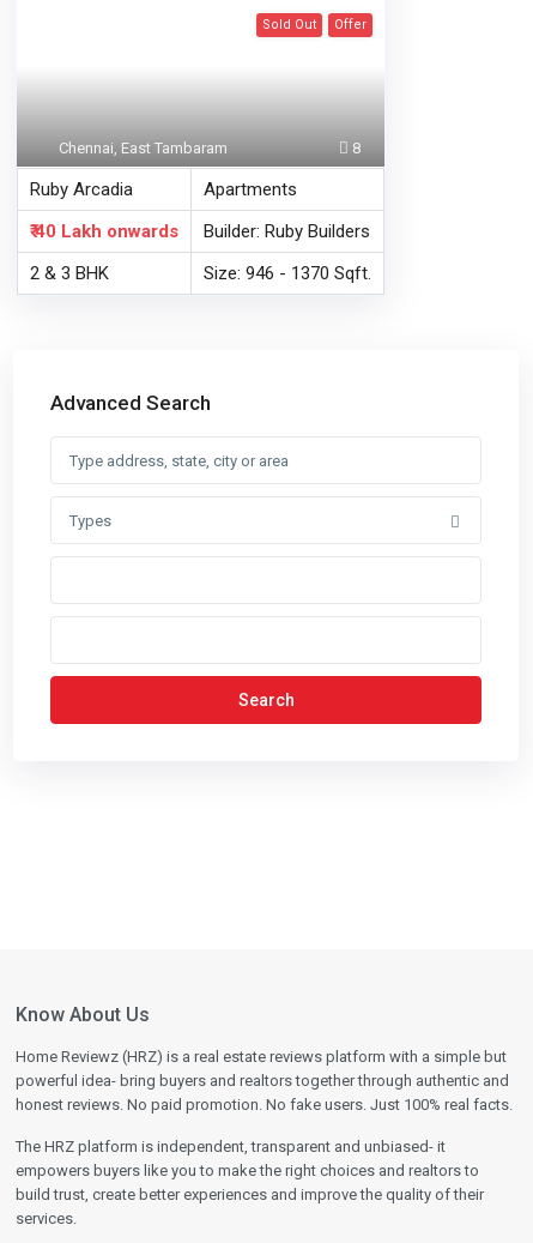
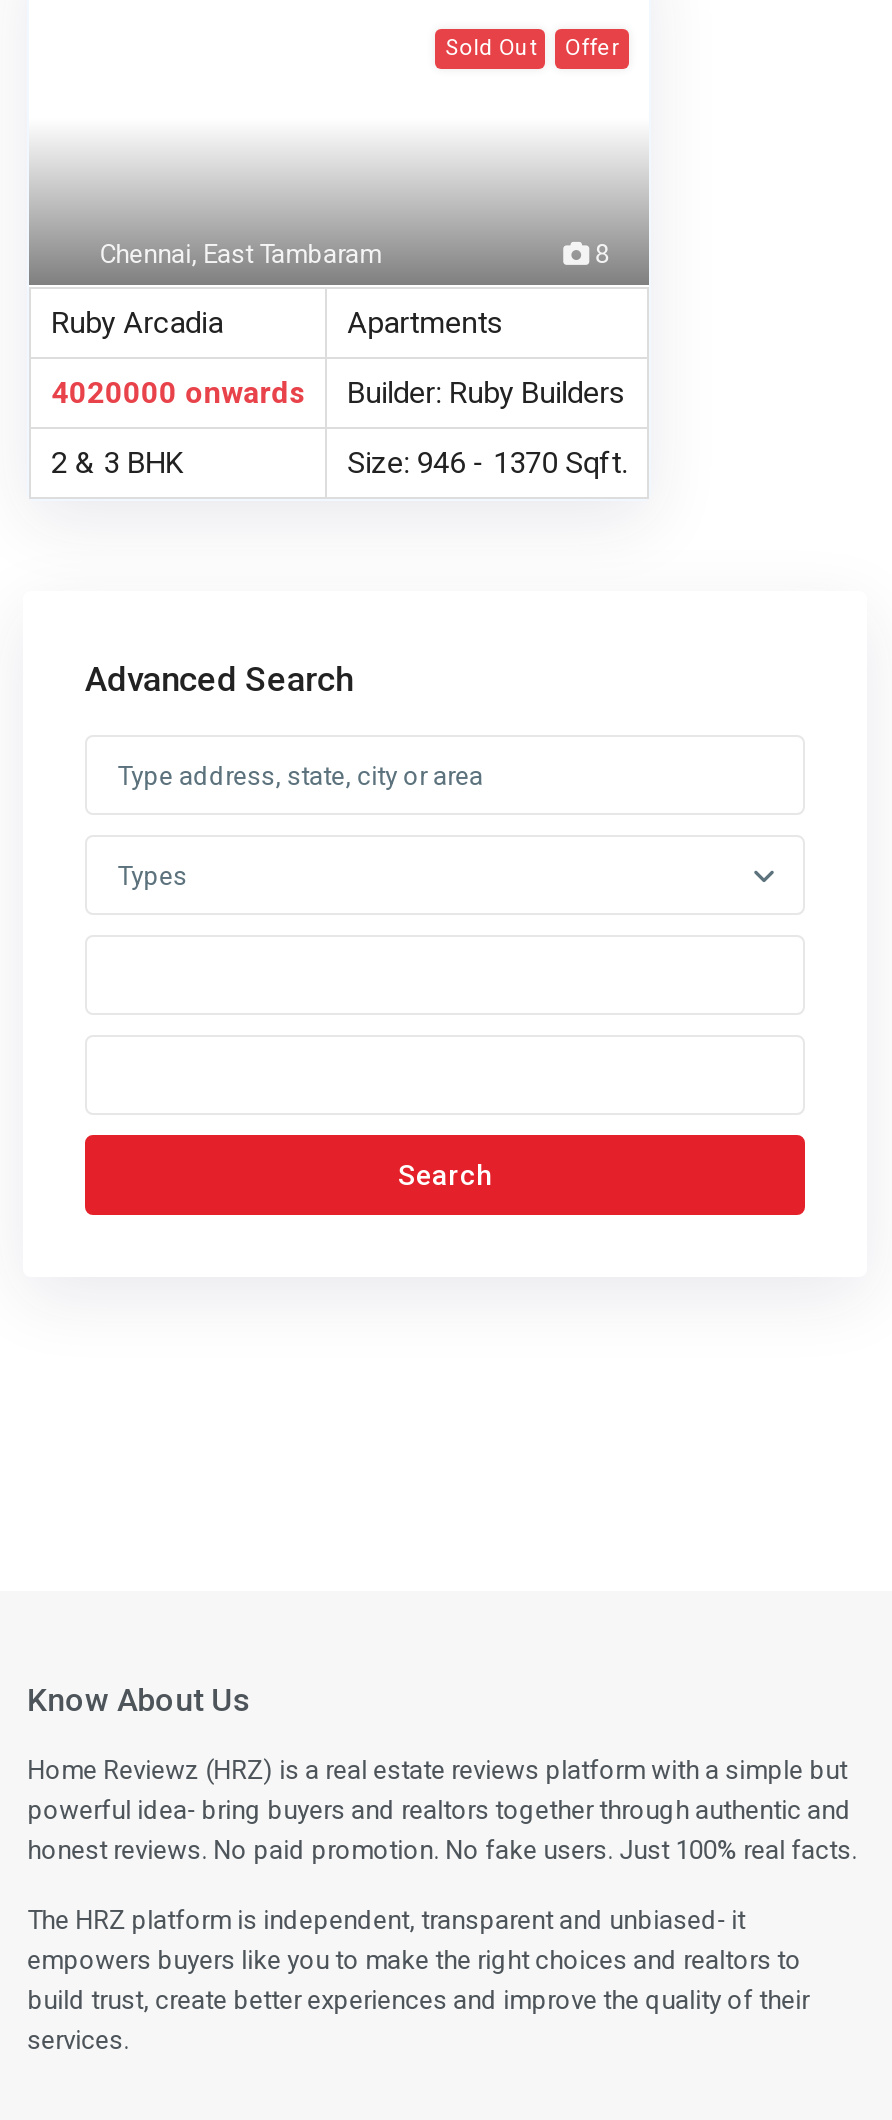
[30,221,370,242] ₹ 40 Lakh onwards Builder: Ruby Builders -> [51,375,625,411] 4020000 onwards Builder: Ruby Builders

